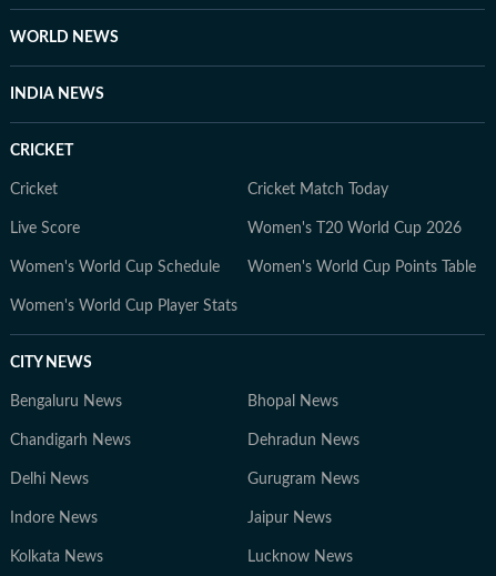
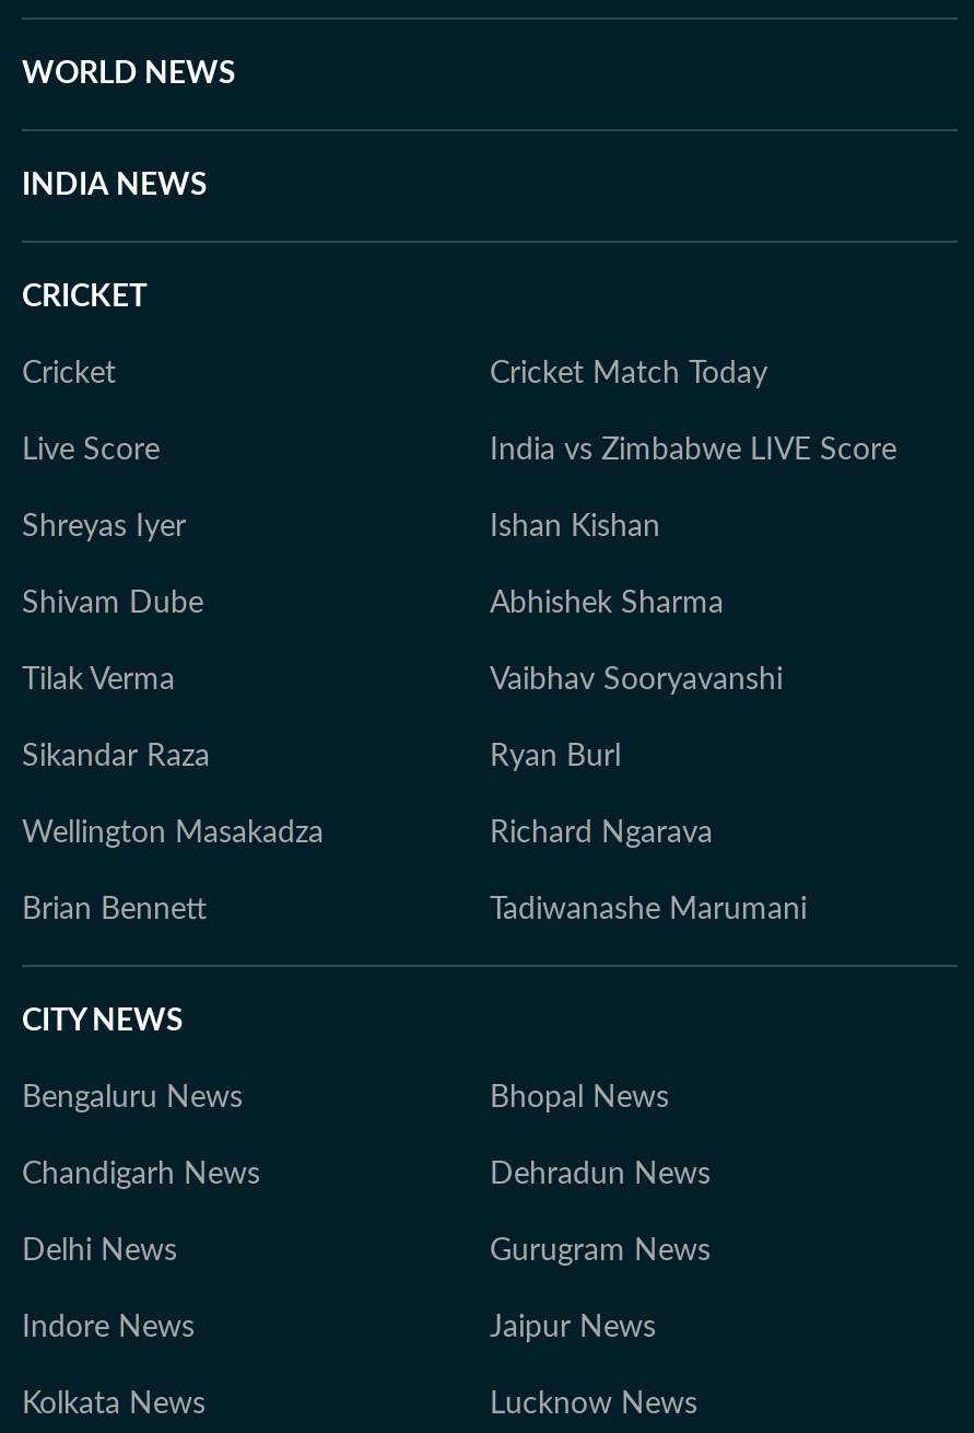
[10,221,476,314] Women's T20 World Cup 2026 | Women's World Cup Schedule | Women's World Cup Points Table | Women's World Cup Player Stats -> [22,435,896,925] India vs Zimbabwe LIVE Score | Shreyas Iyer | Ishan Kishan | Shivam Dube | Abhishek Sharma | Tilak Verma | Vaibhav Sooryavanshi | Sikandar Raza | Ryan Burl | Wellington Masakadza | Richard Ngarava | Brian Bennett | Tadiwanashe Marumani

